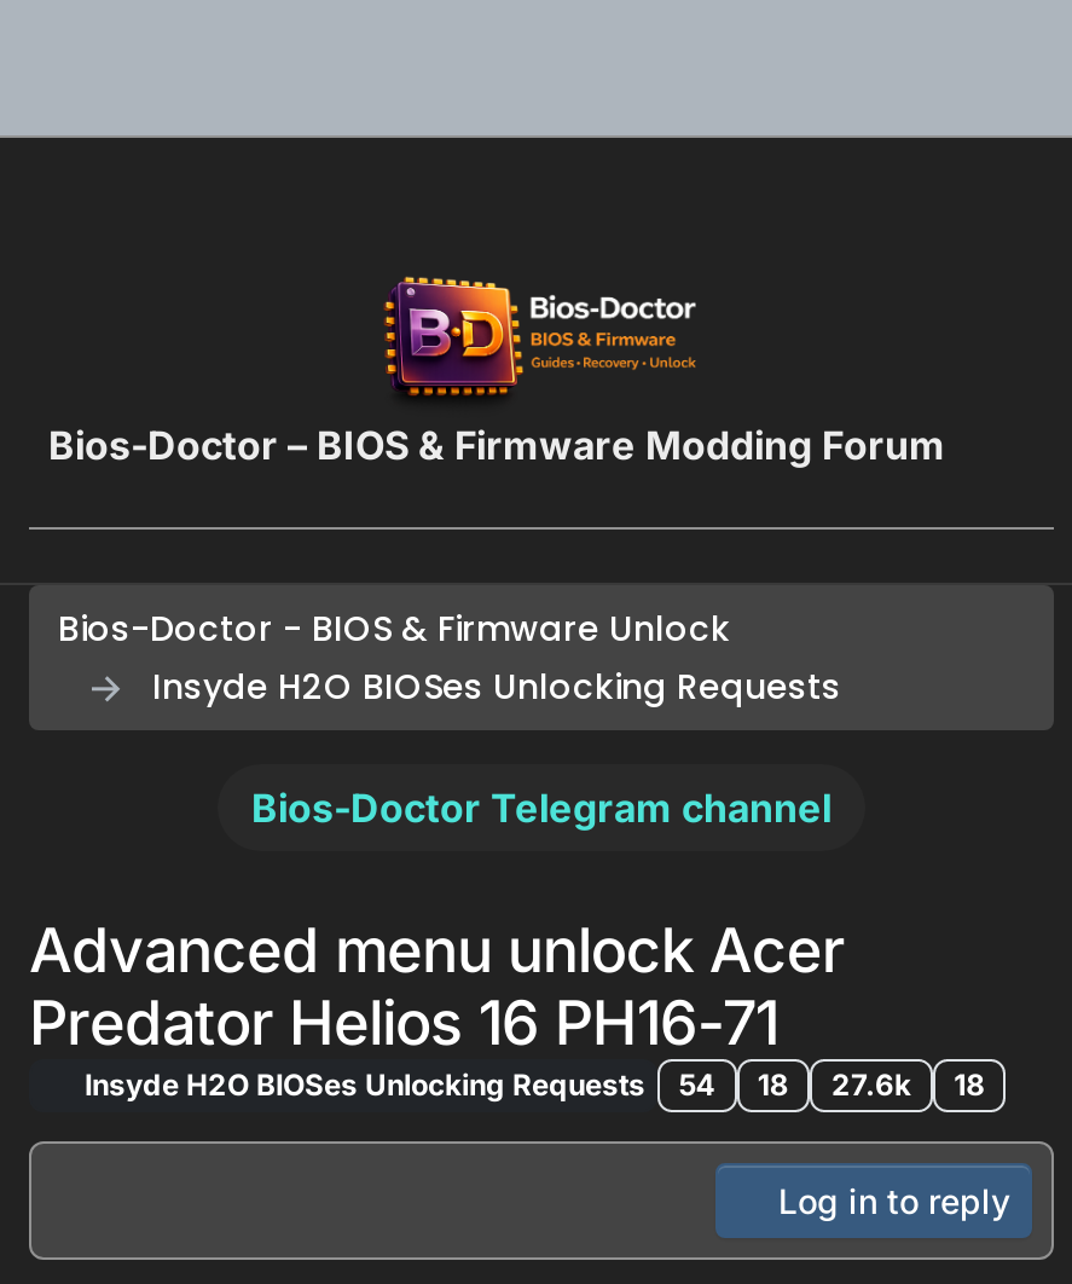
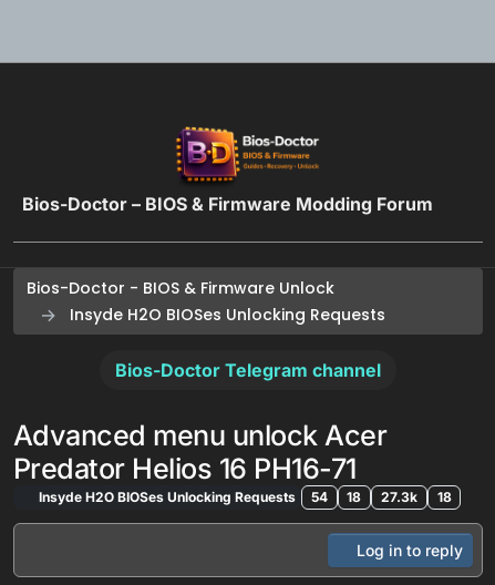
[77,1067,985,1103] Insyde H2O BIOSes Unlocking Requests 54 18 27.6k 18 -> [35,489,451,505] Insyde H2O BIOSes Unlocking Requests 54 18 27.3k 18

